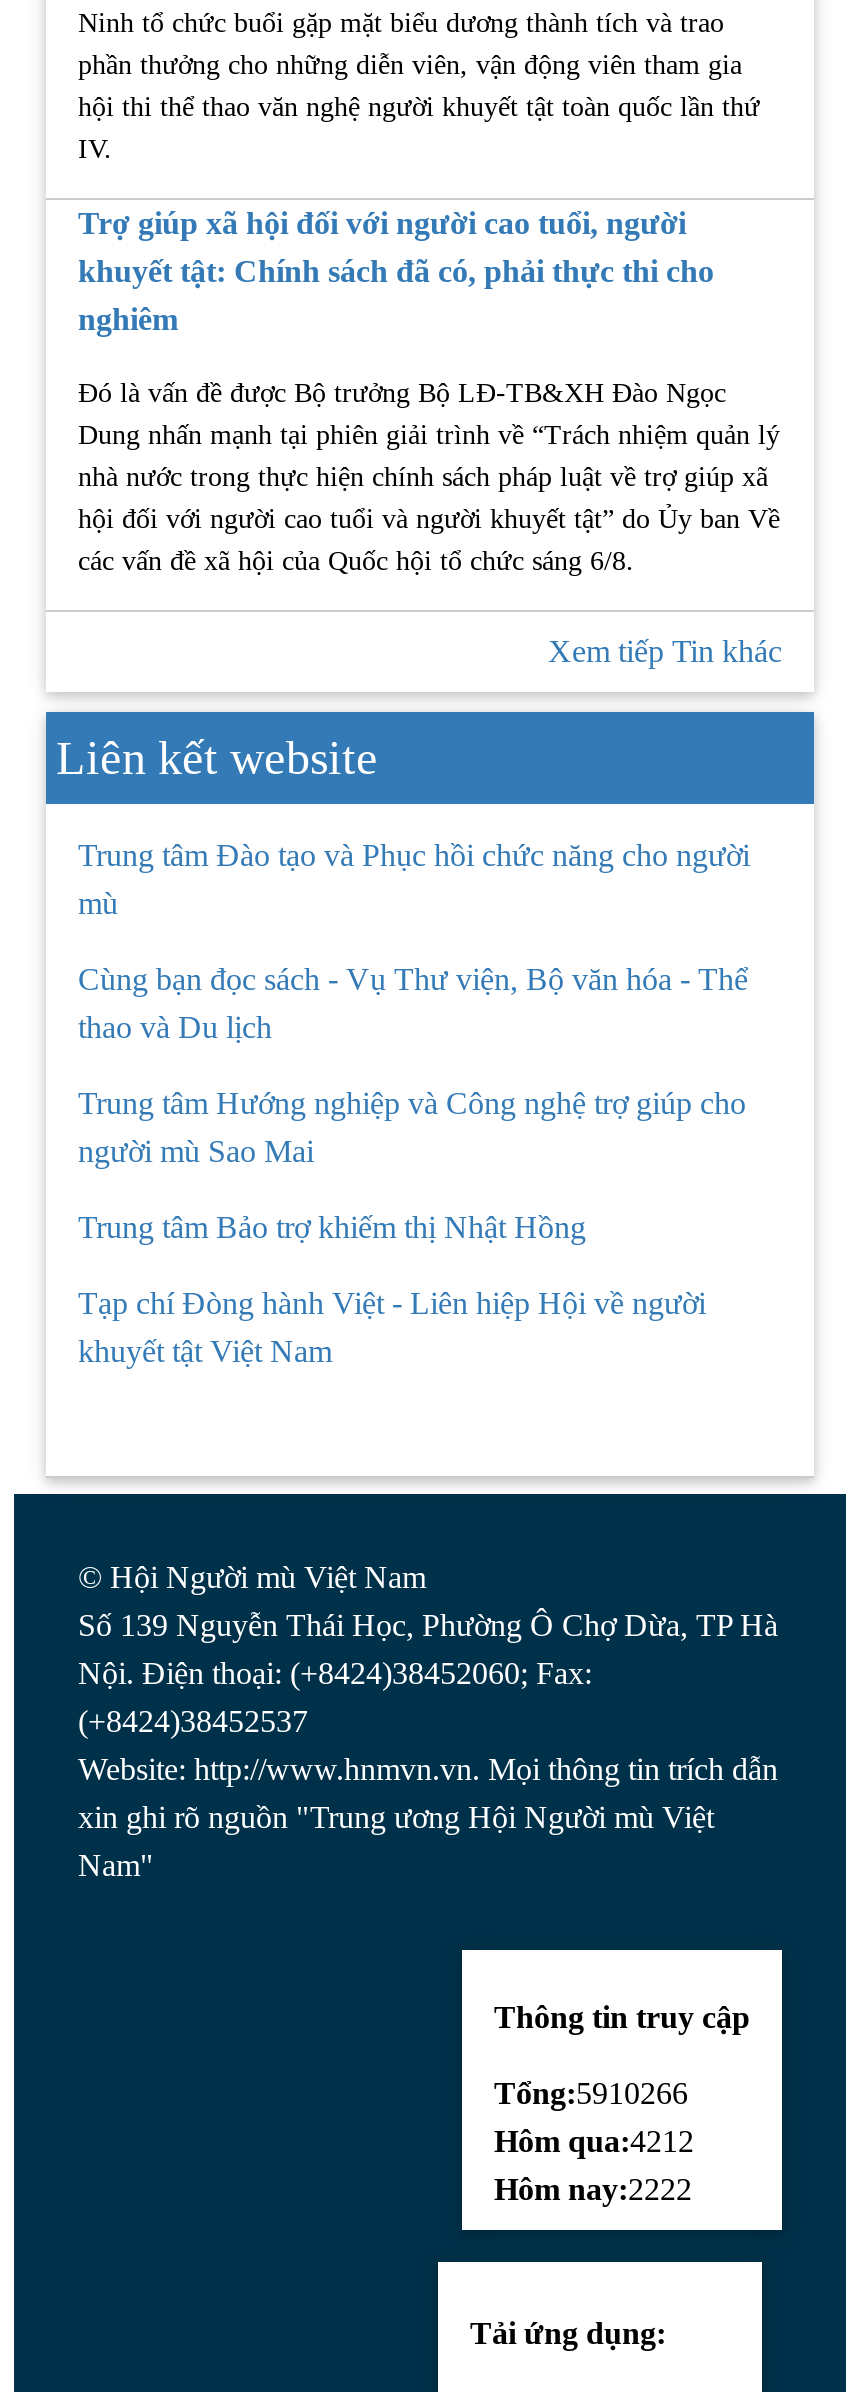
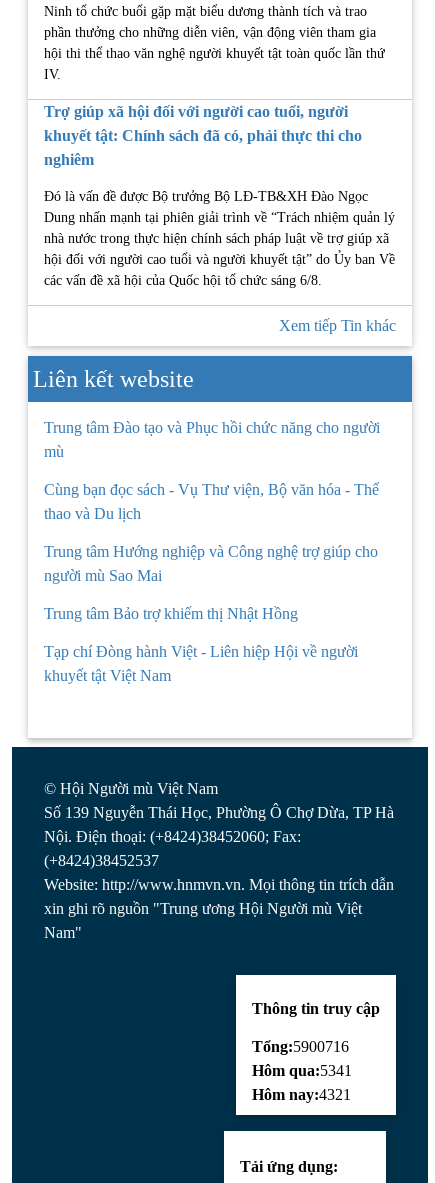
[494,2075,688,2109] Tổng:5910266 -> [252,1038,349,1055] Tổng:5900716
[494,2123,694,2157] Hôm qua:4212 -> [252,1062,352,1079] Hôm qua:5341
[494,2171,692,2205] Hôm nay:2222 -> [252,1086,351,1103] Hôm nay:4321

